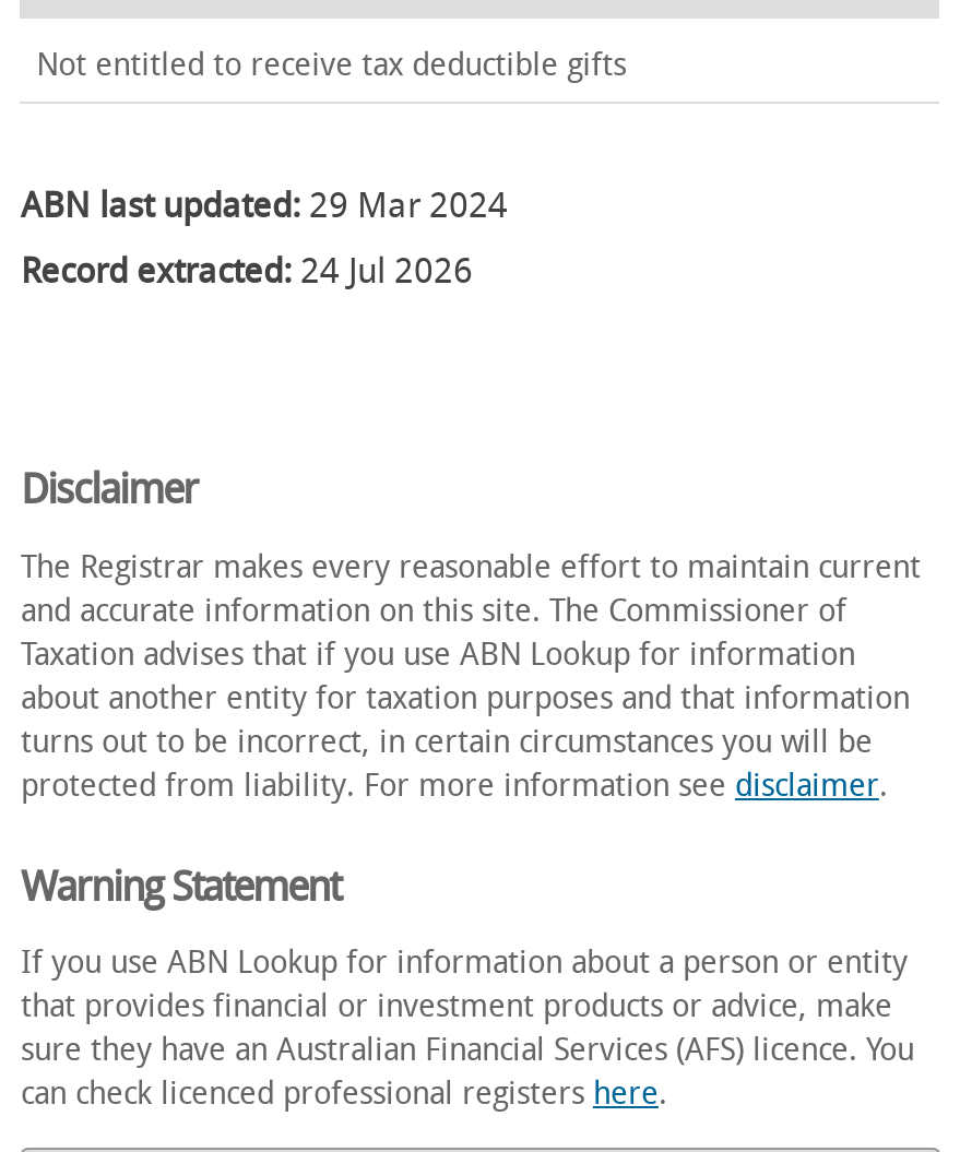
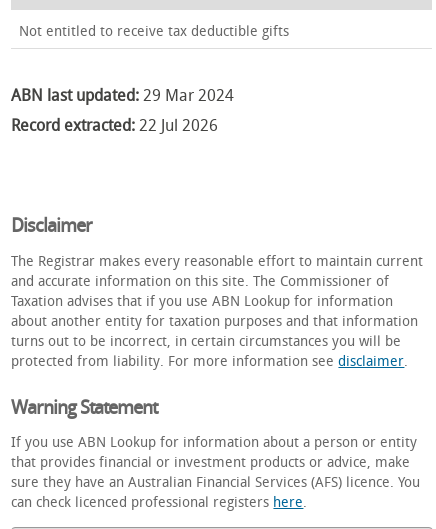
[21,249,473,291] Record extracted: 24 Jul 2026 -> [11,116,218,135] Record extracted: 22 Jul 2026

